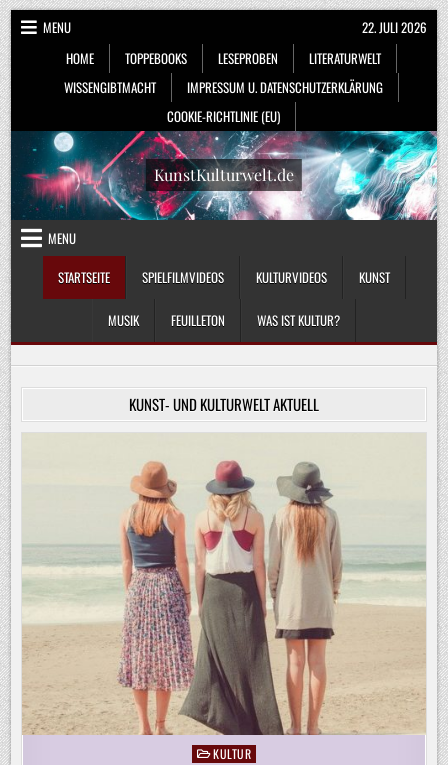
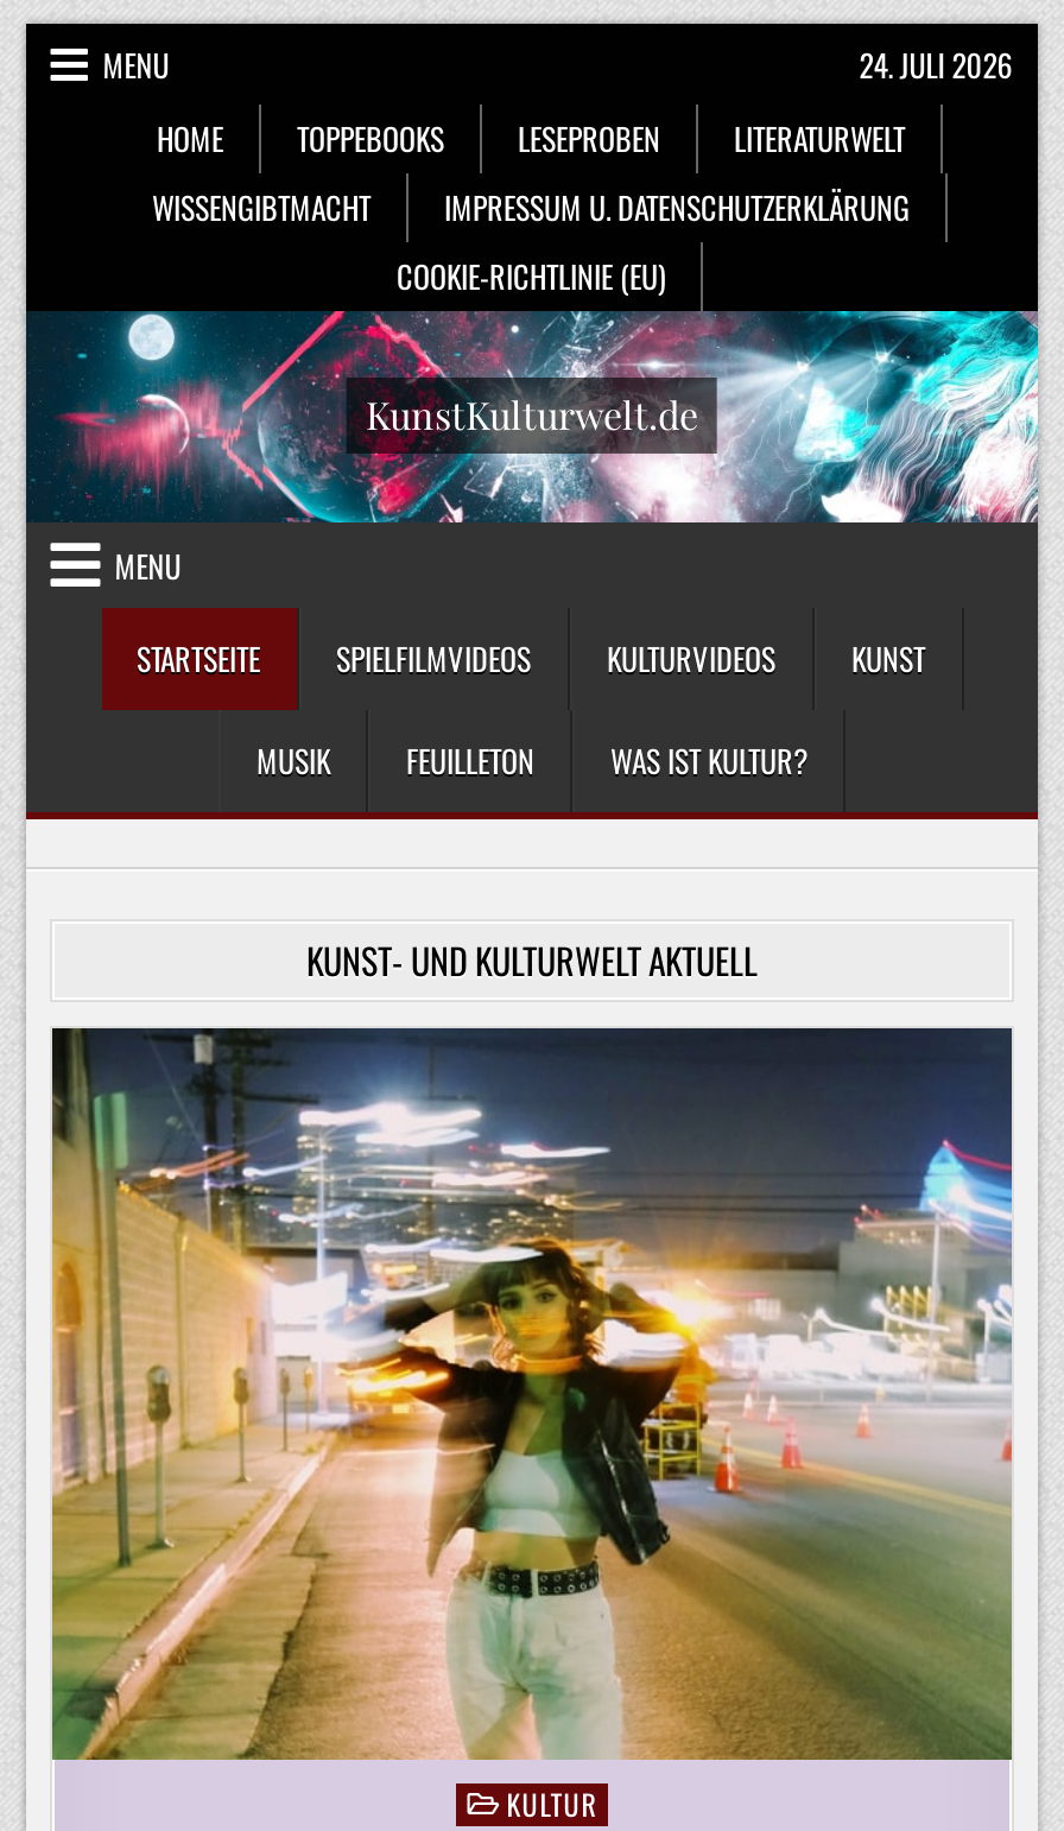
[362,17,427,37] 22. JULI 2026 -> [859,40,1014,88] 24. JULI 2026
[22,433,426,736] [image] -> [50,1026,1014,1762] [image]

